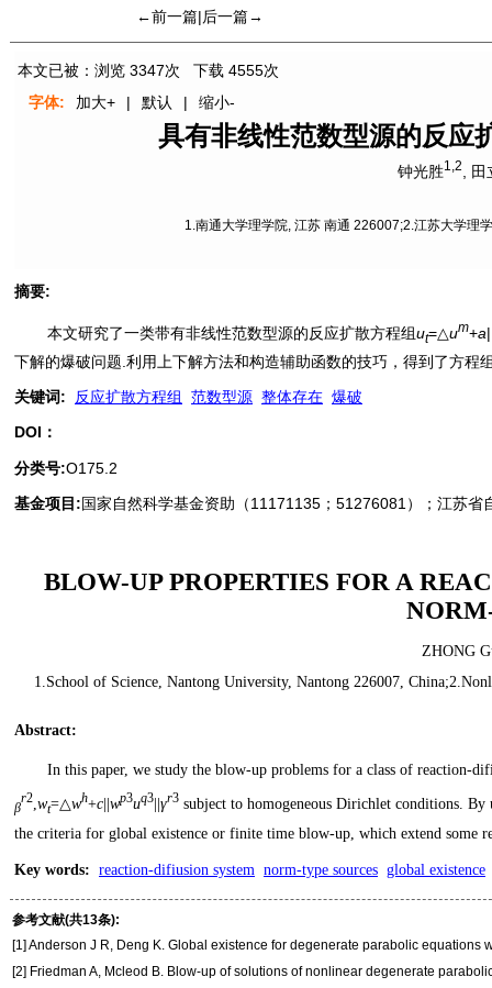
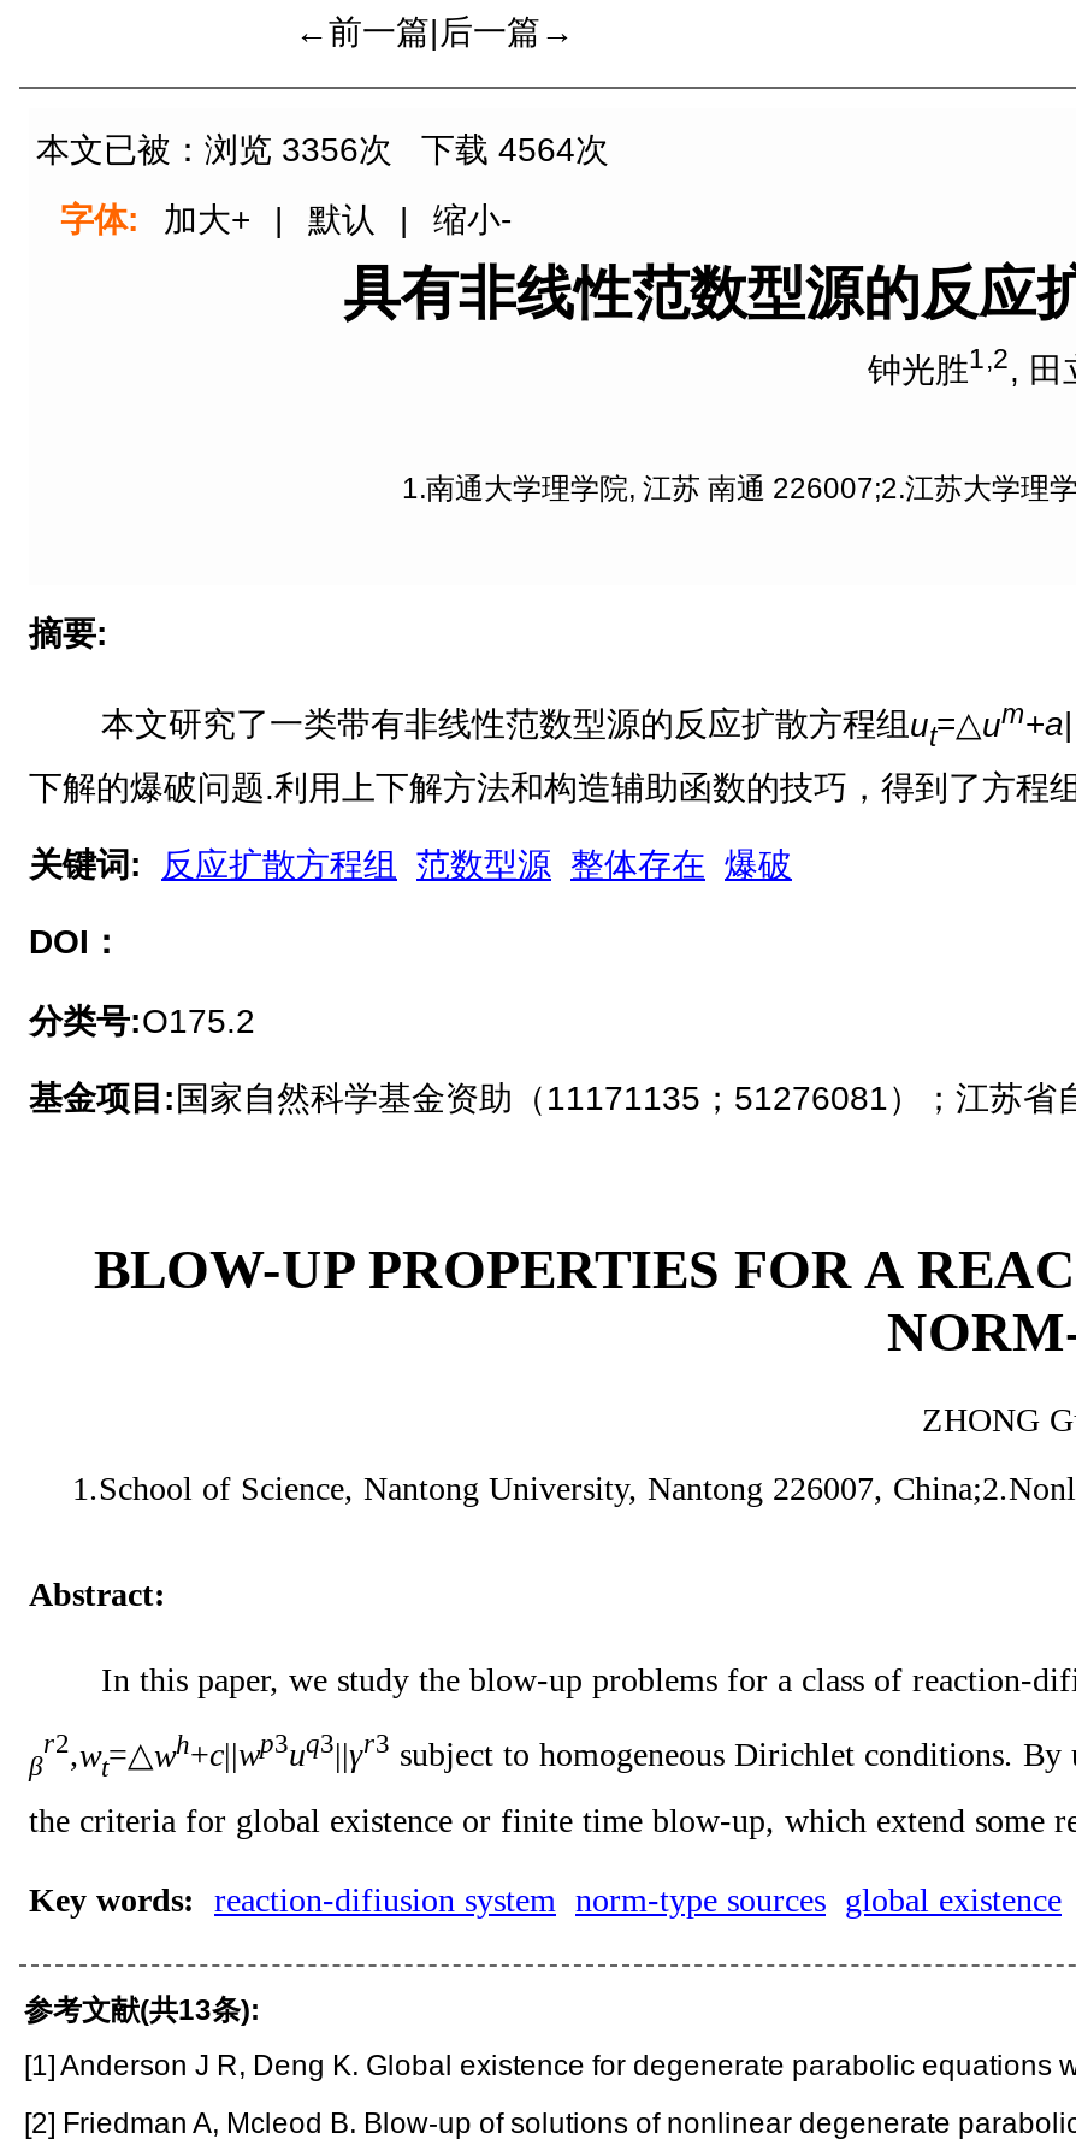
[18,62,279,79] 本文已被：浏览3347次 下载4555次 -> [36,130,609,169] 本文已被：浏览3356次 下载4564次

